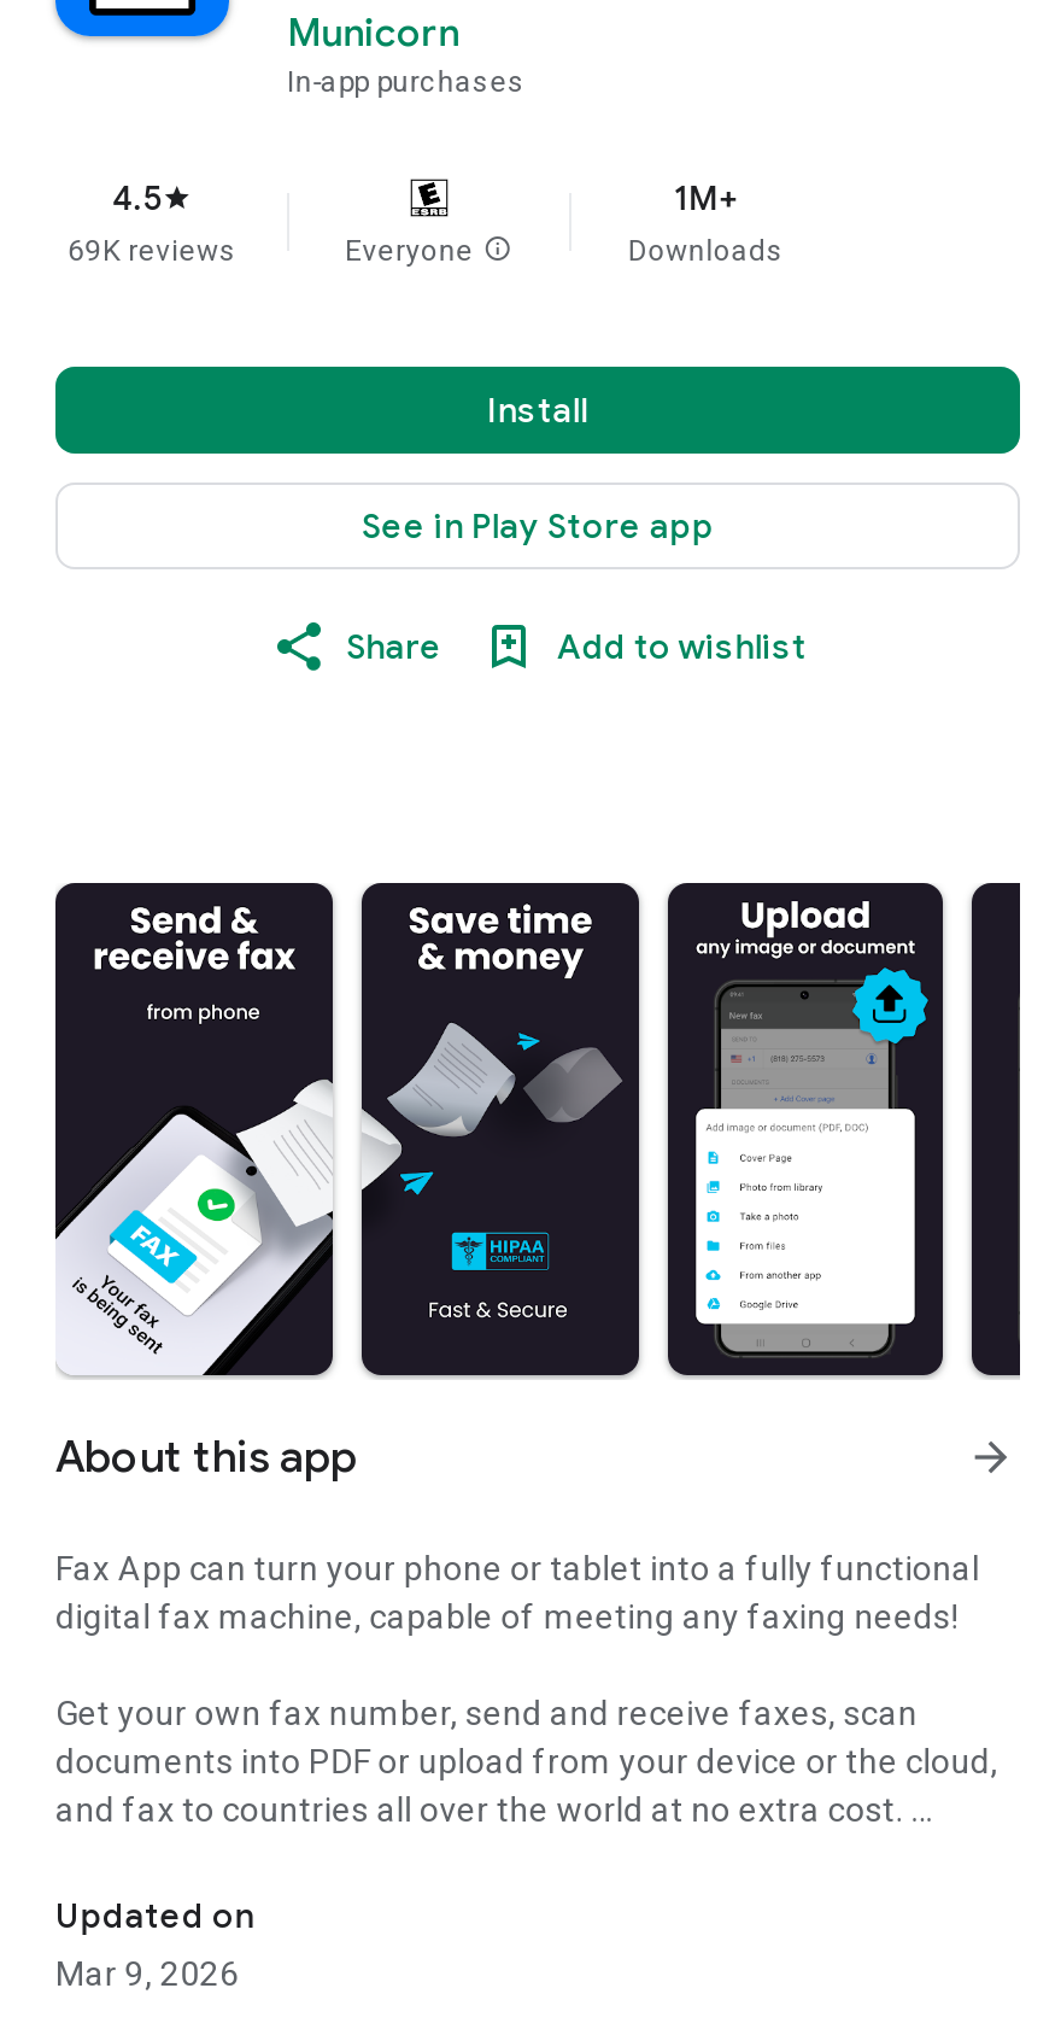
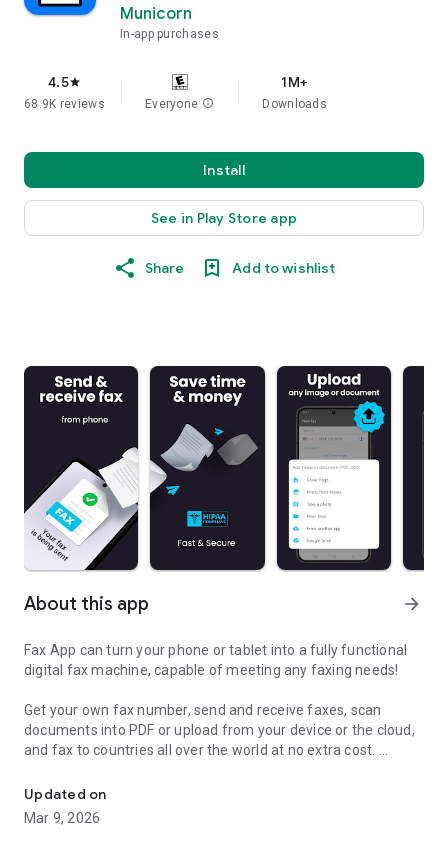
[67,234,237,268] 69K reviews -> [24,97,105,111] 68.9K reviews

